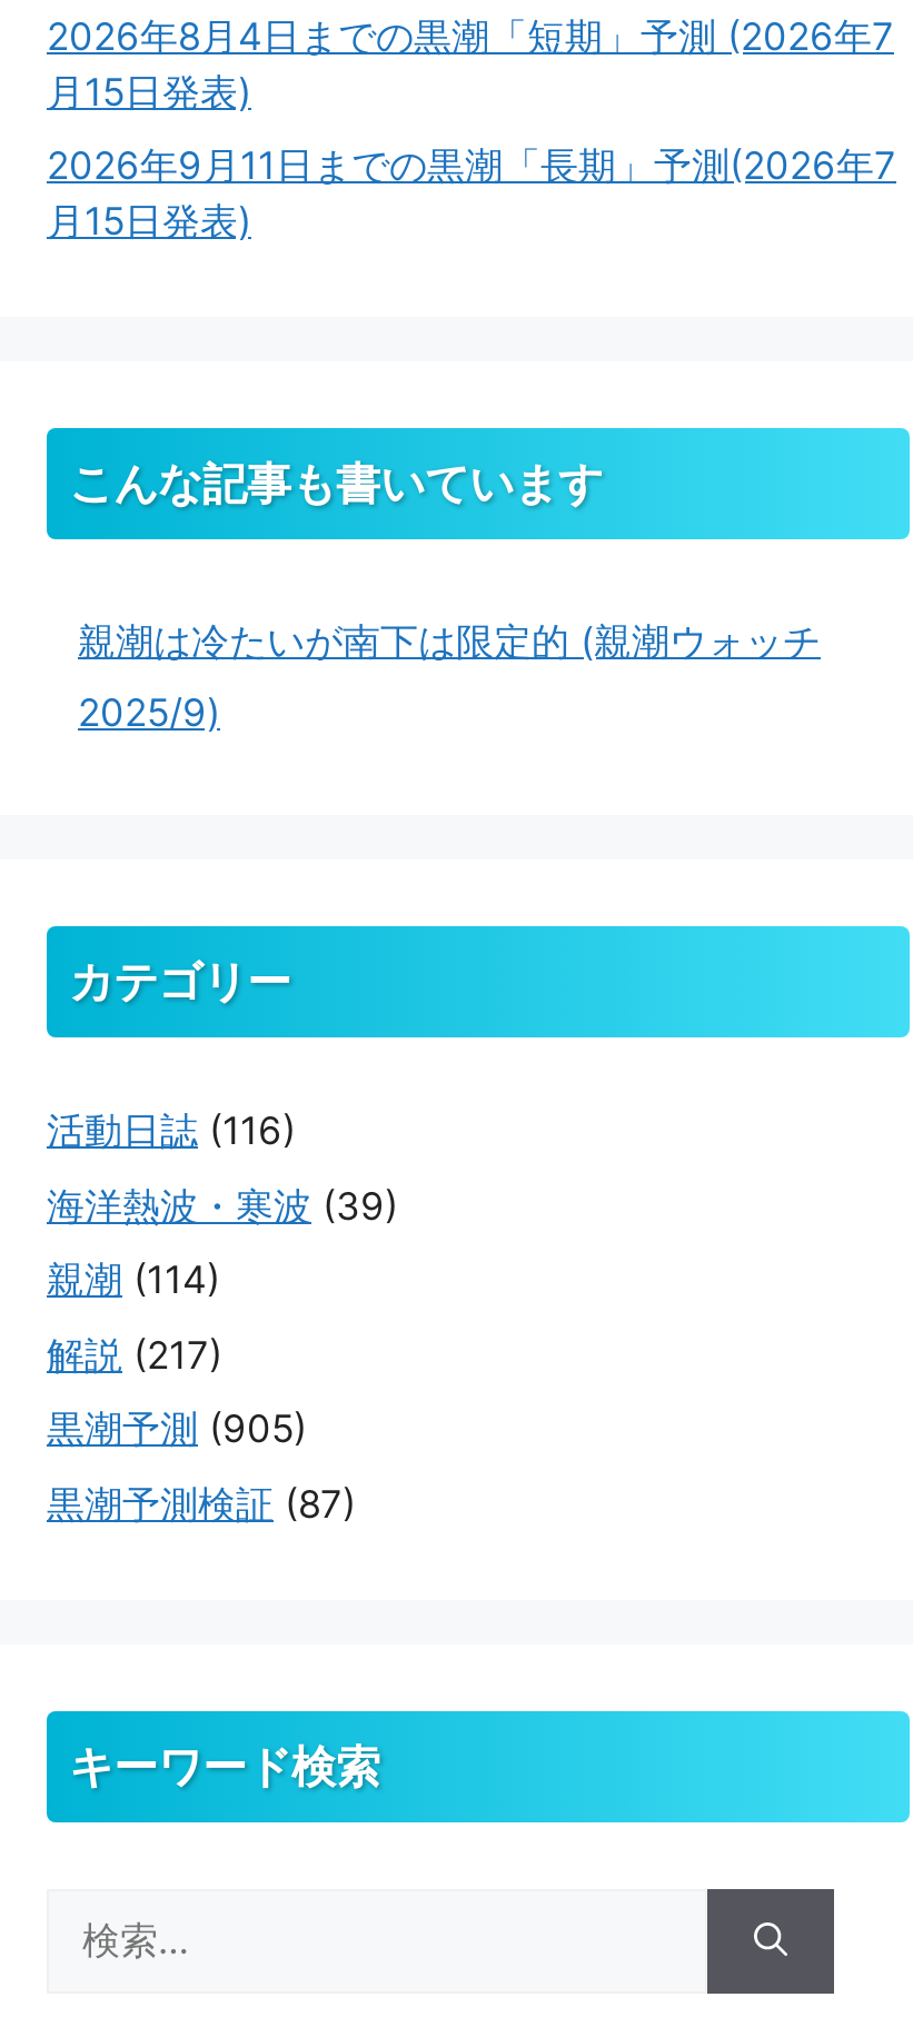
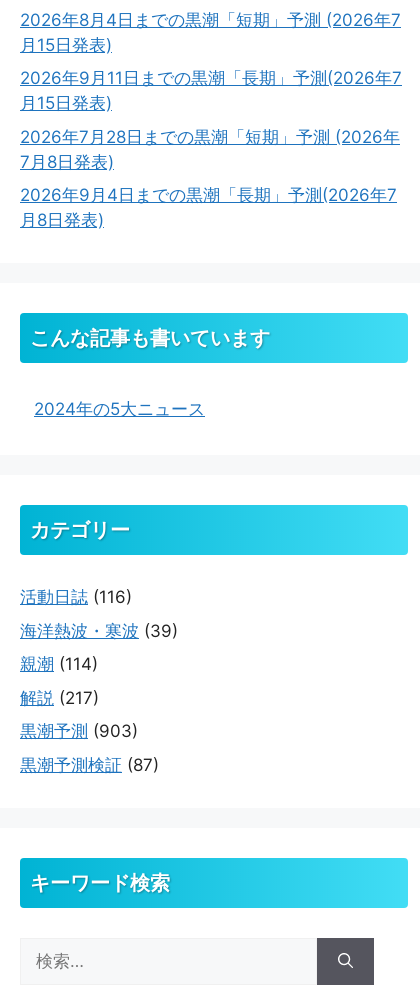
none -> [20,127,400,230] 2026年7月28日までの黒潮「短期」予測 (2026年 | 7月8日発表) | 2026年9月4日までの黒潮「長期」予測(2026年7 | 月8日発表)
moved [69,458,603,511] -> [30,326,270,350]: こんな記事も書いています
[78,620,821,736] 親潮は冷たいが南下は限定的 (親潮ウォッチ | 2025/9) -> [34,399,205,419] 2024年の5大ニュース
[47,1408,307,1452] 黒潮予測(905) -> [20,721,138,741] 黒潮予測(903)

